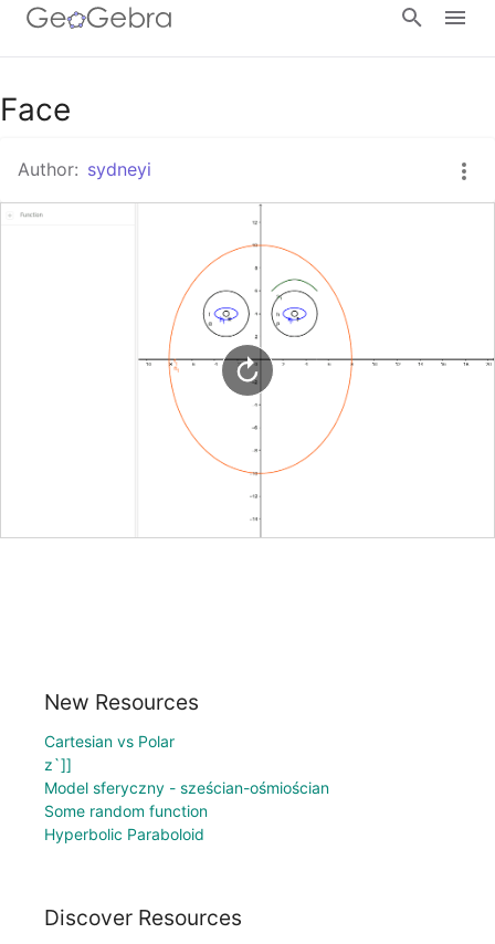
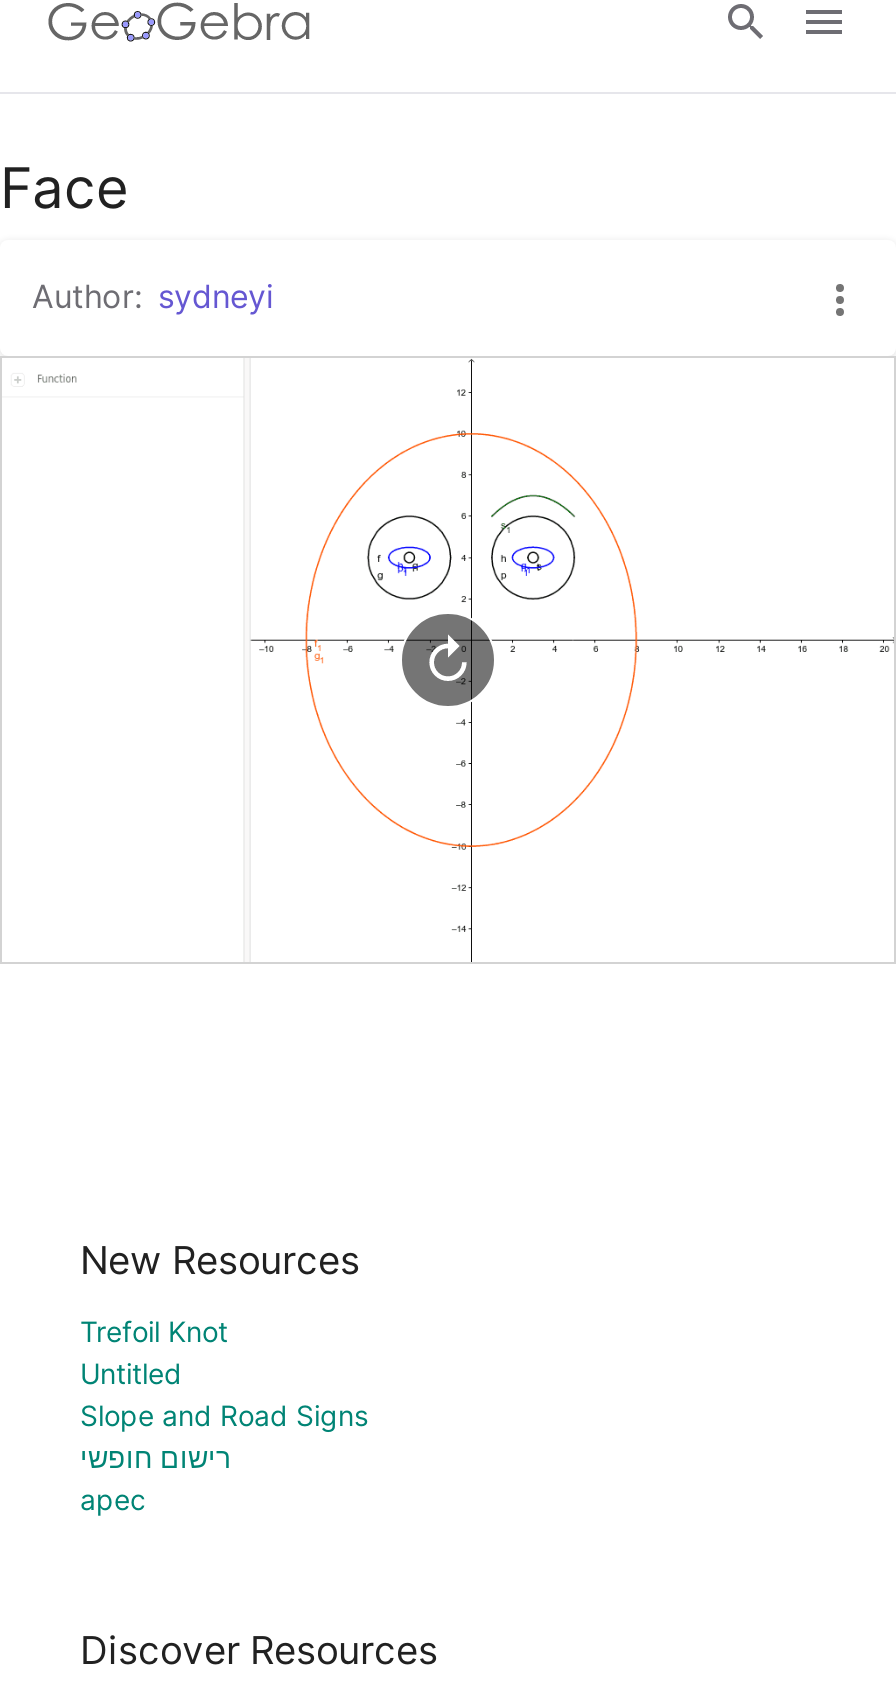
[44,732,329,843] Cartesian vs Polar | z`]] | Model sferyczny - sześcian-ośmiościan | Some random function | Hyperbolic Paraboloid -> [80,1314,368,1516] Trefoil Knot | Untitled | Slope and Road Signs | רישום חופשי | apec

